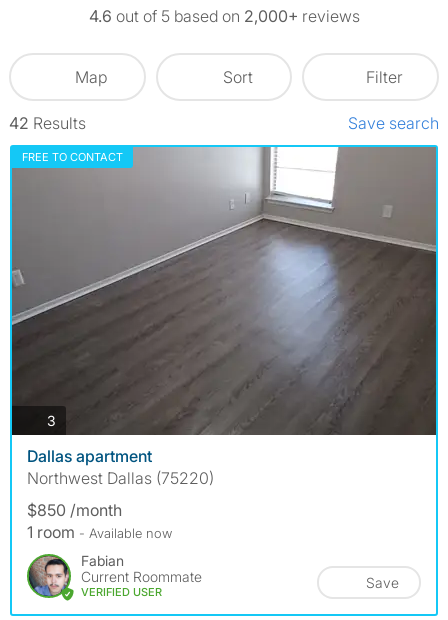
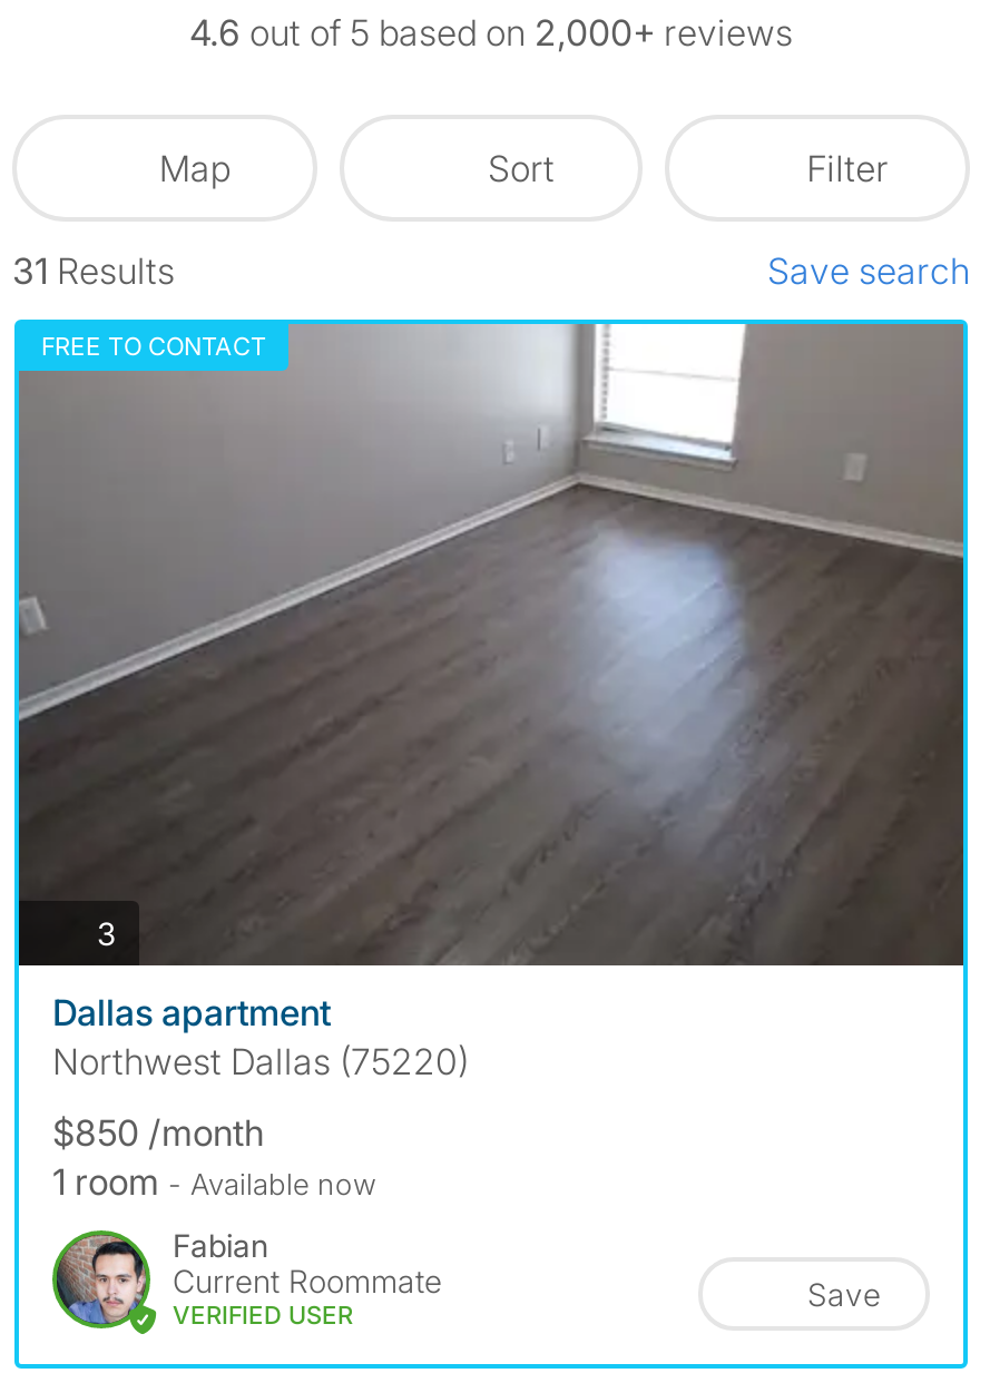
[9,113,86,133] 42 Results -> [12,248,175,293] 31 Results

